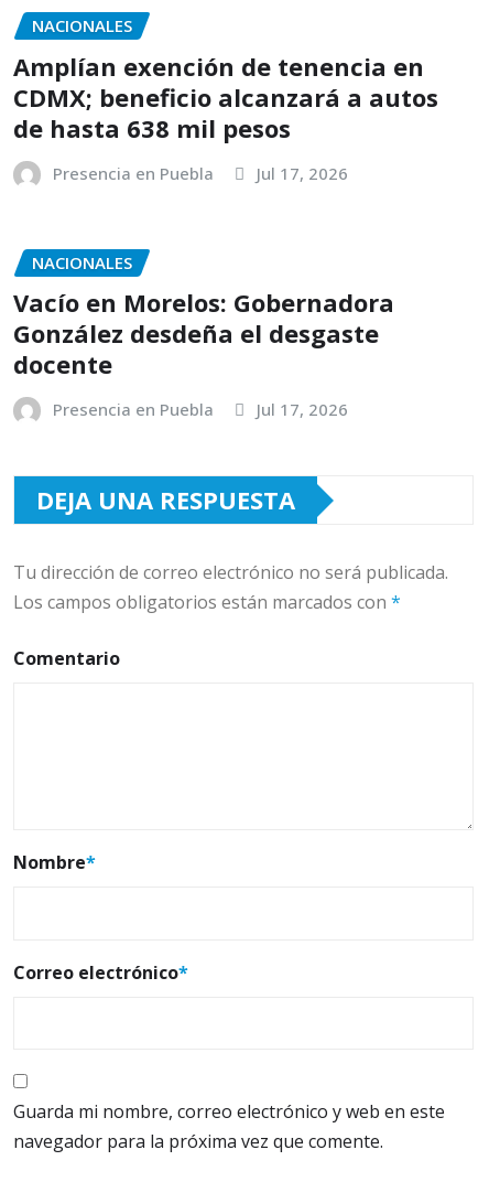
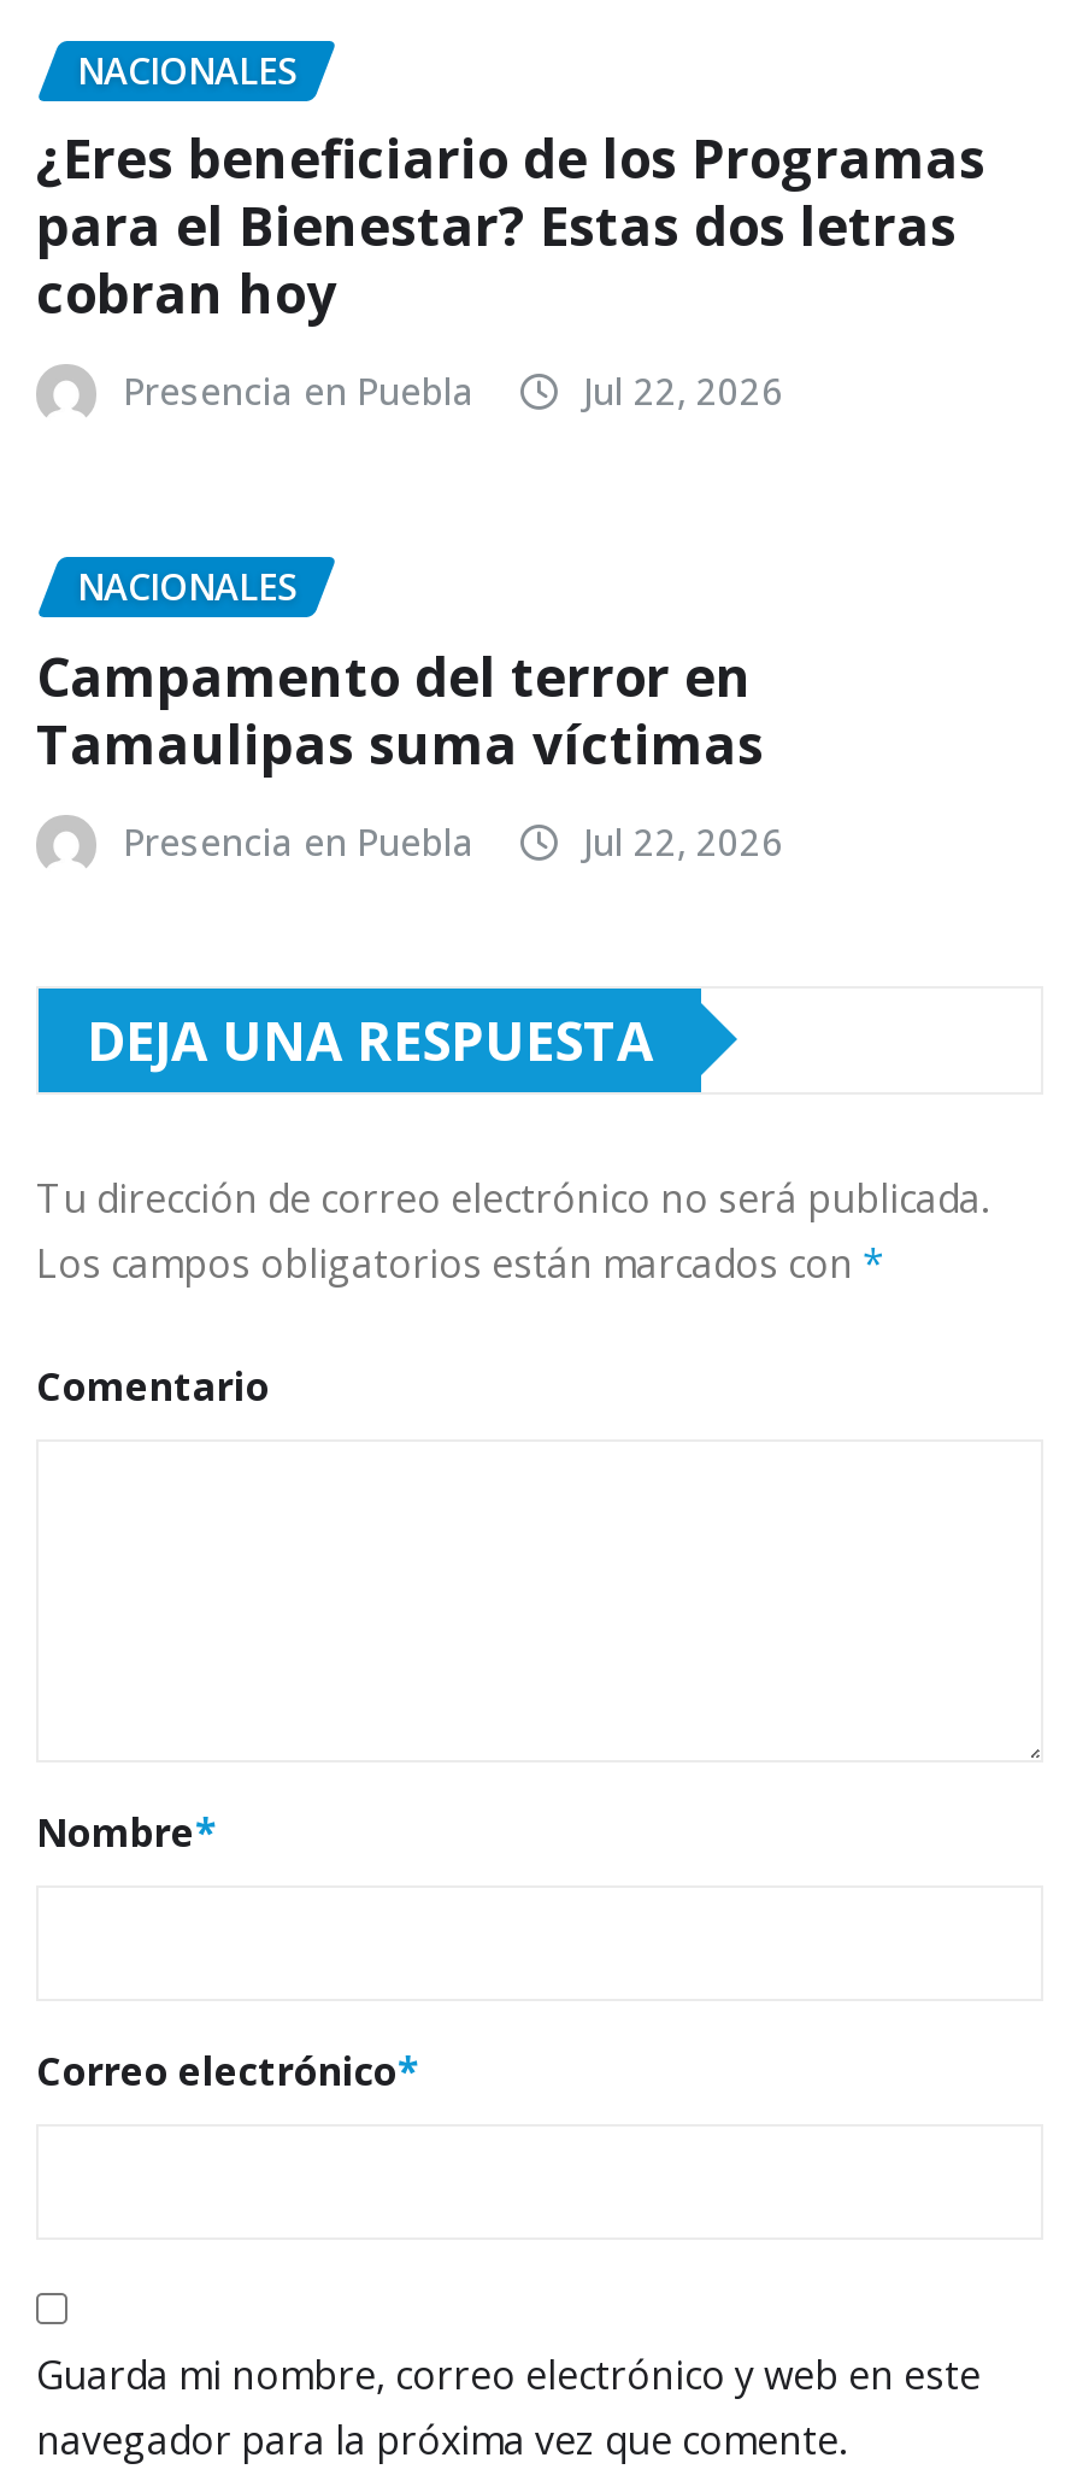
[13,50,438,144] Amplían exención de tenencia en | CDMX; beneficio alcanzará a autos | de hasta 638 mil pesos -> [36,120,985,328] ¿Eres beneficiario de los Programas | para el Bienestar? Estas dos letras | cobran hoy
[257,162,348,184] Jul 17, 2026 -> [583,366,783,414] Jul 22, 2026
[13,286,394,381] Vacío en Morelos: Gobernadora | González desdeña el desgaste | docente -> [36,638,764,778] Campamento del terror en | Tamaulipas suma víctimas
[257,399,348,421] Jul 17, 2026 -> [583,816,783,864] Jul 22, 2026

